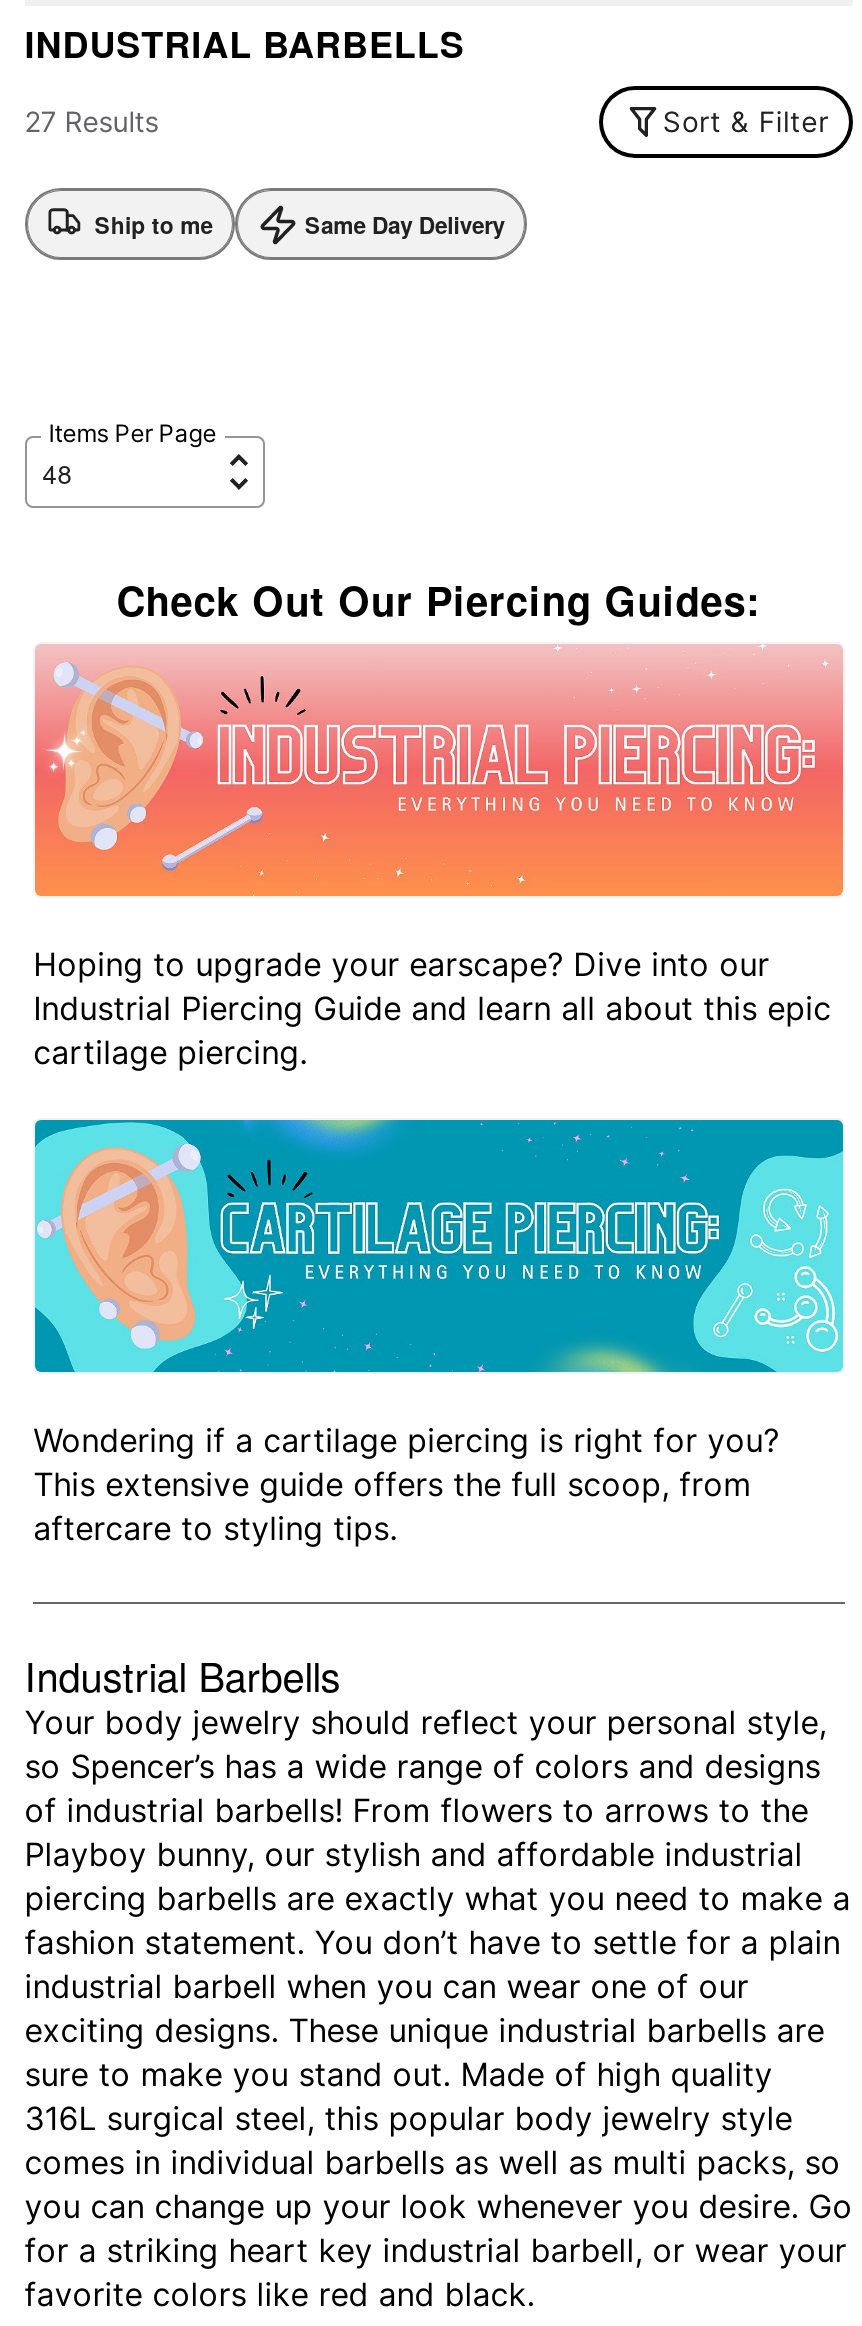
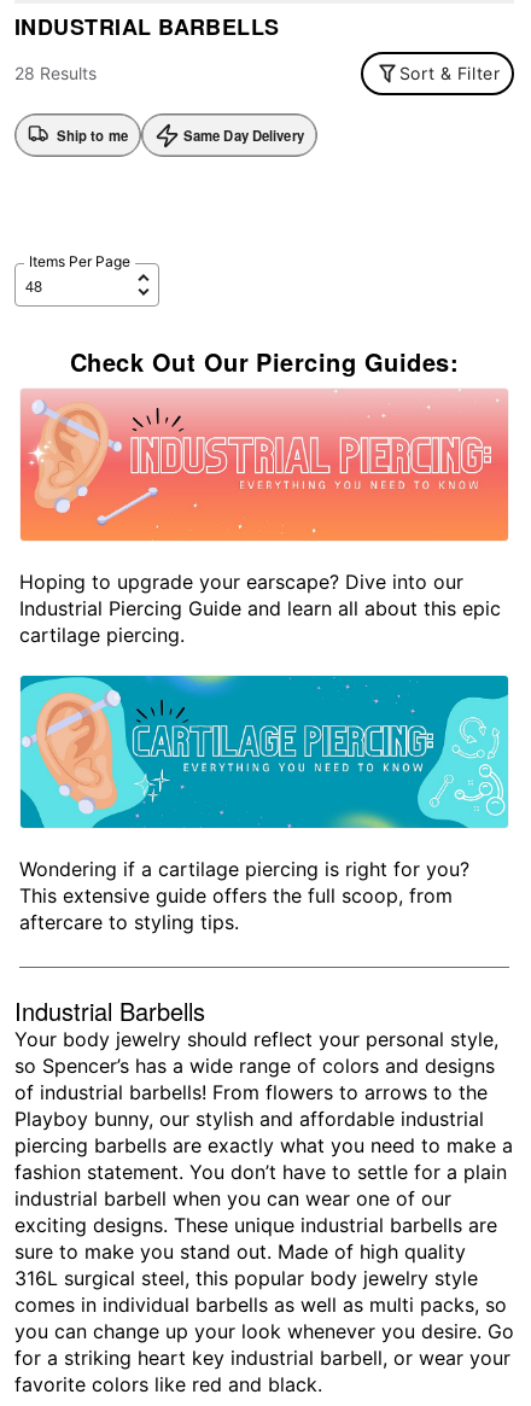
[25,104,159,138] 27 Results -> [14,63,96,83] 28 Results

